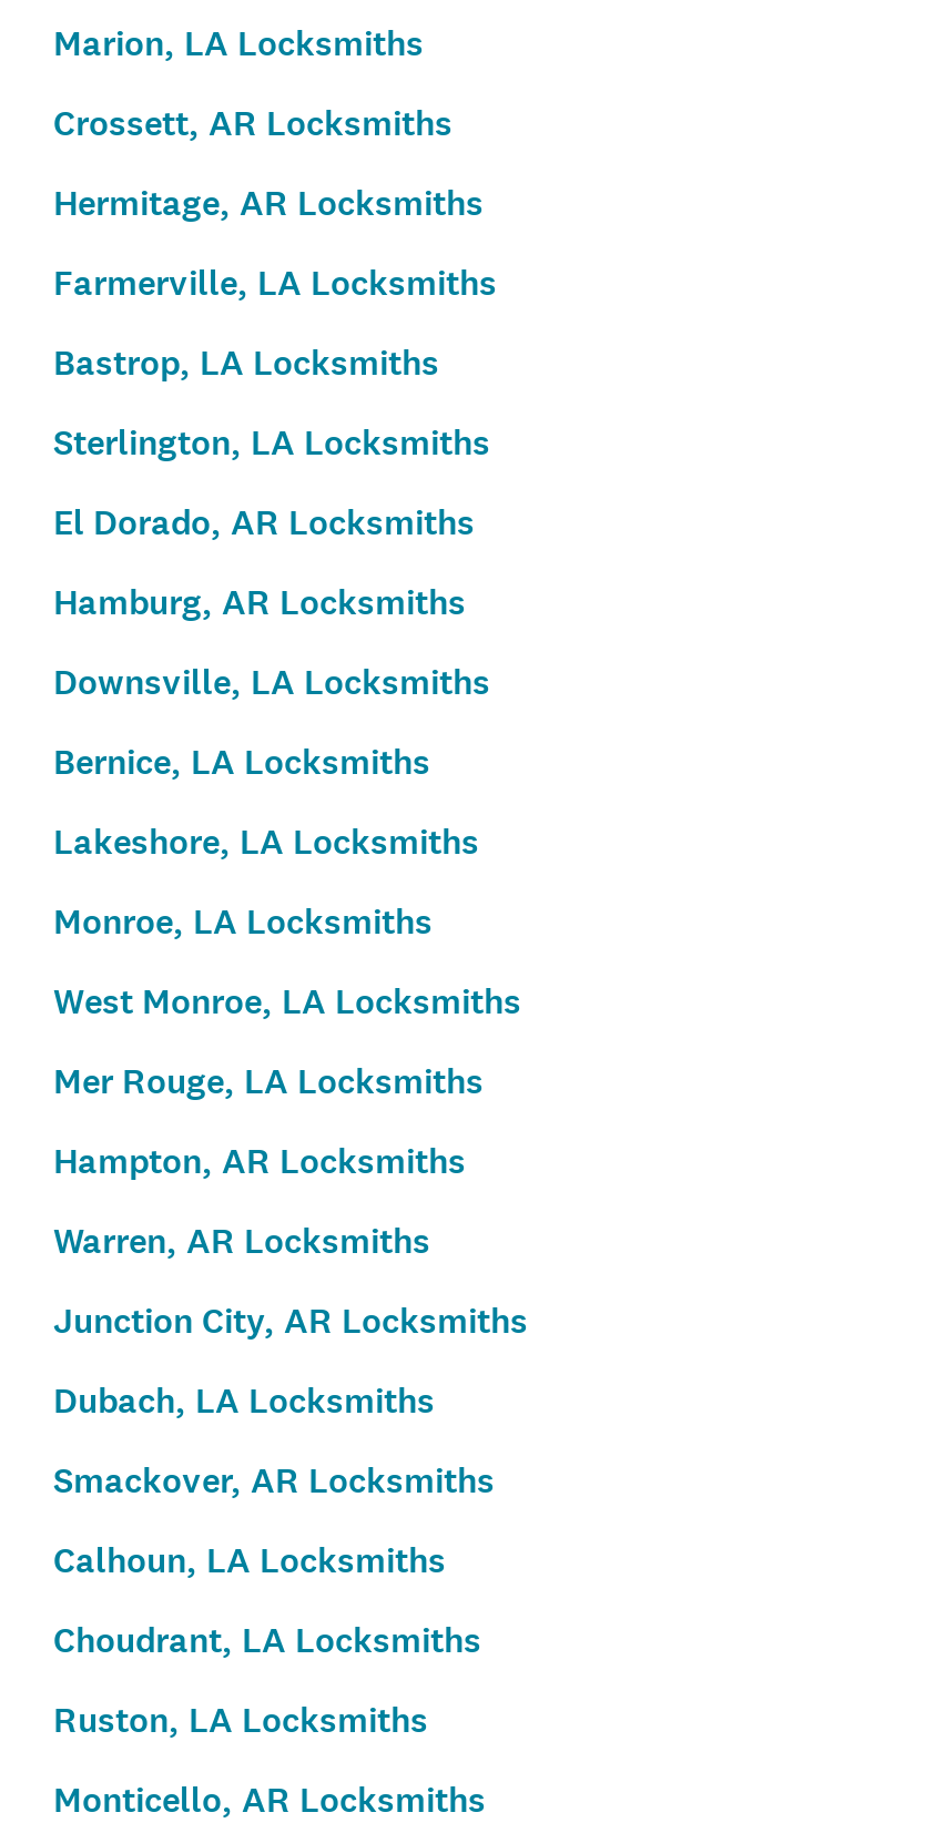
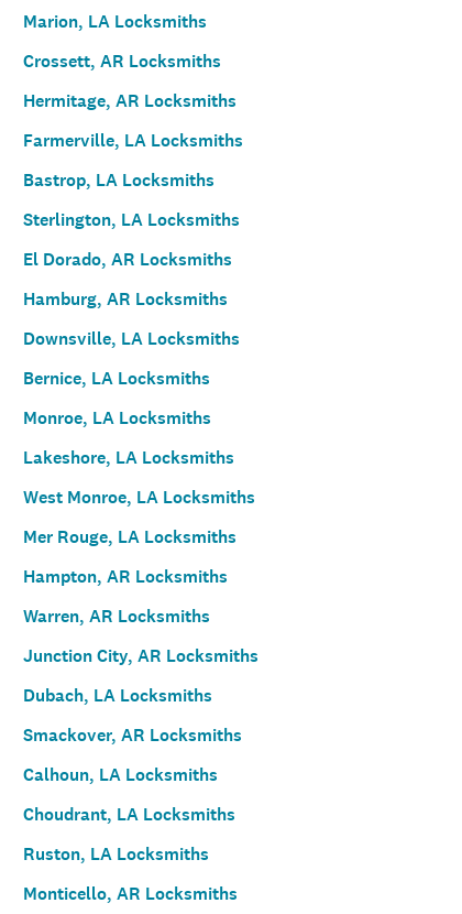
moved [53,818,479,865] -> [23,446,234,469]: Lakeshore, LA Locksmiths
moved [53,898,433,945] -> [23,406,211,429]: Monroe, LA Locksmiths

